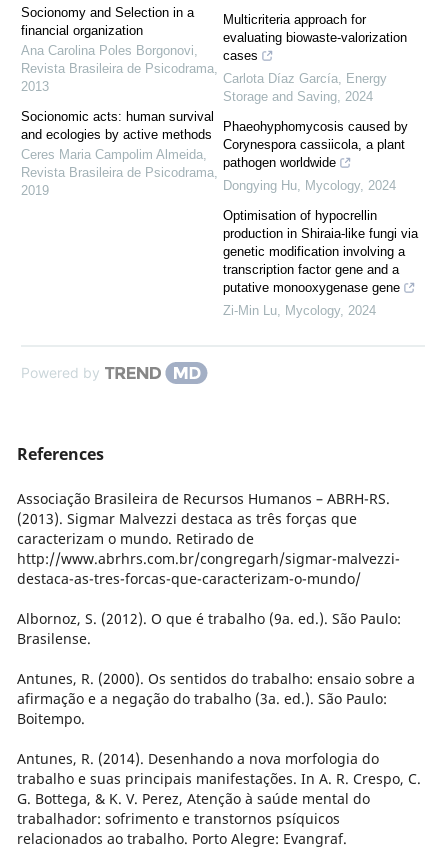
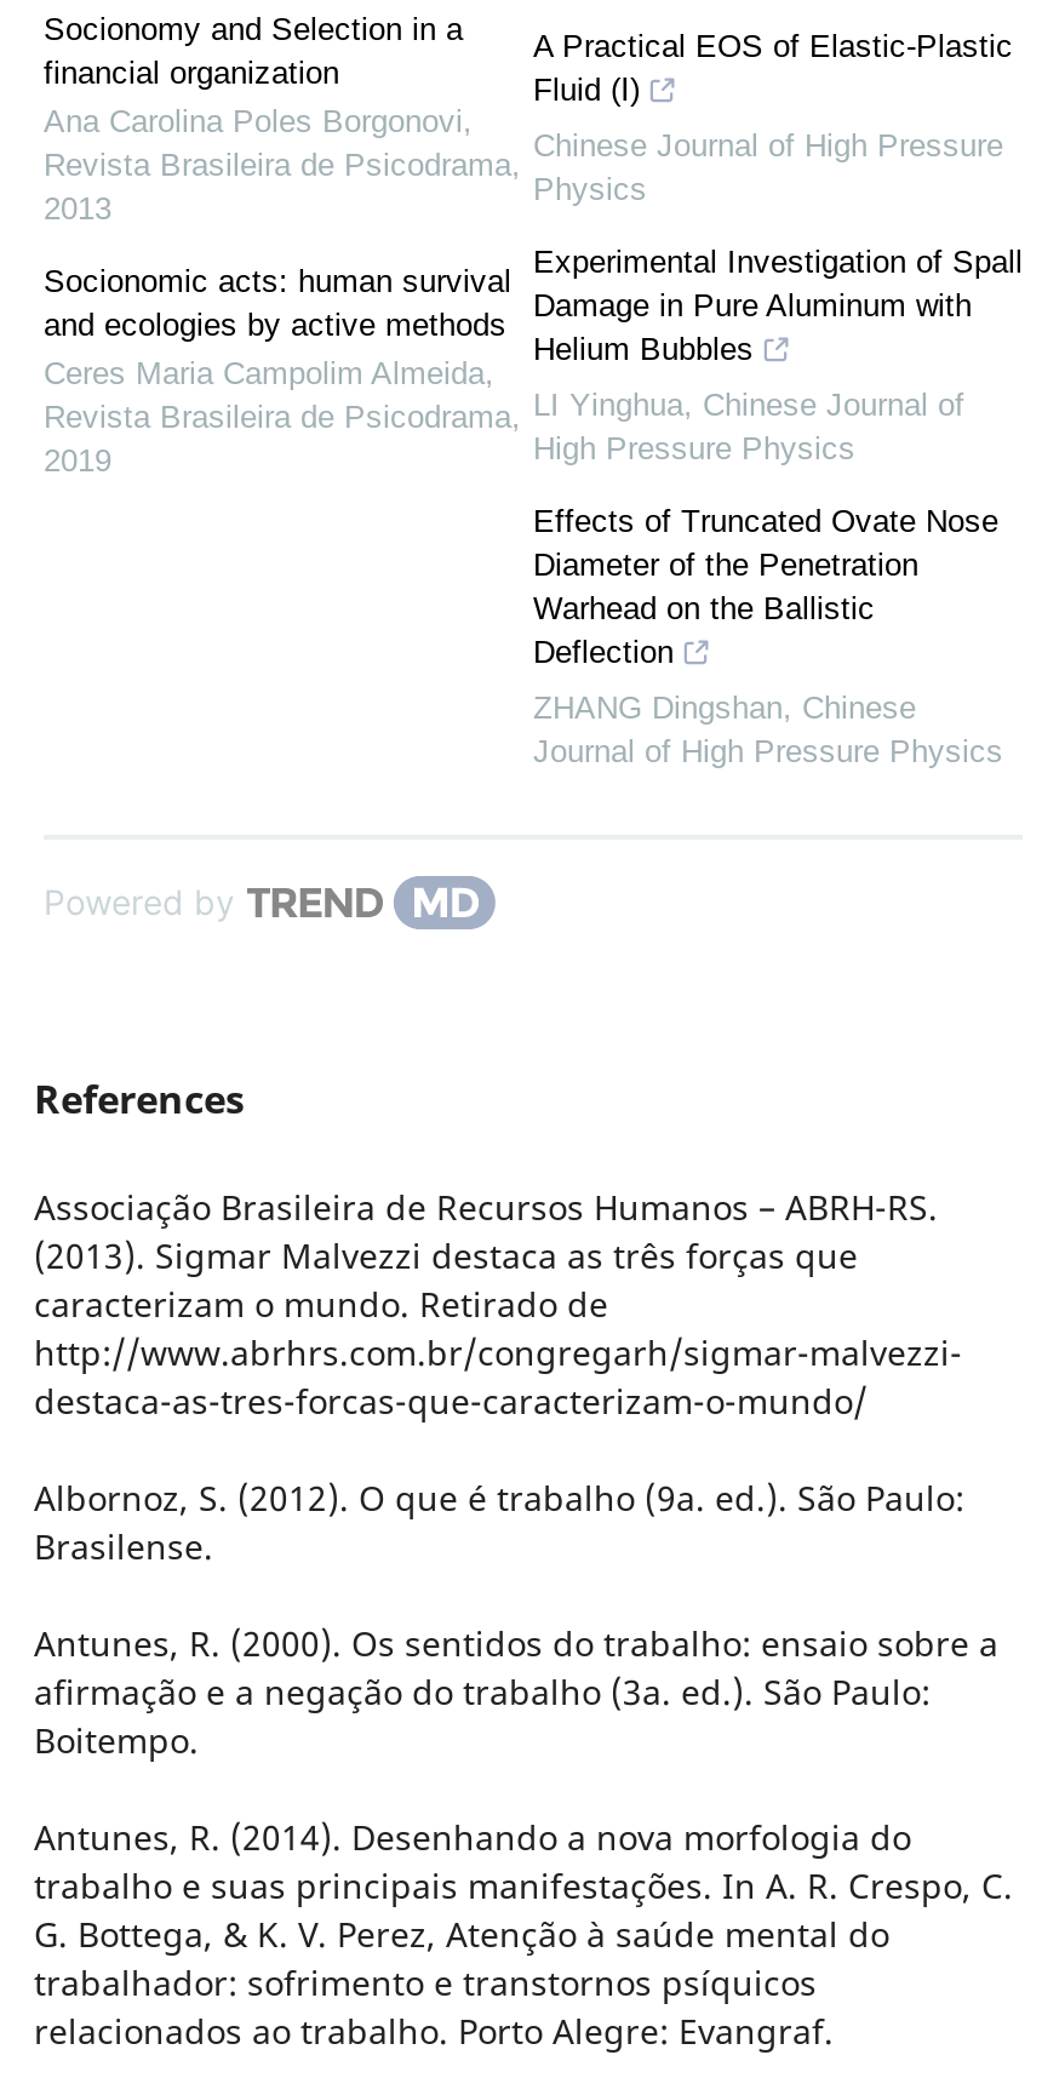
[223,12,407,63] Multicriteria approach for | evaluating biowaste-valorization | cases -> [533,28,1013,108] A Practical EOS of Elastic-Plastic | Fluid (Ⅰ)
[223,71,387,104] Carlota Díaz García, Energy | Storage and Saving, 2024 -> [533,127,1003,207] Chinese Journal of High Pressure | Physics
[223,119,408,170] Phaeohyphomycosis caused by | Corynespora cassiicola, a plant | pathogen worldwide -> [533,244,1023,367] Experimental Investigation of Spall | Damage in Pure Aluminum with | Helium Bubbles
[223,178,396,193] Dongying Hu, Mycology, 2024 -> [533,387,964,467] LI Yinghua, Chinese Journal of | High Pressure Physics
[223,208,418,295] Optimisation of hypocrellin | production in Shiraia-like fungi via | genetic modification involving a | transcription factor gene and a | putative monooxygenase gene -> [533,503,998,670] Effects of Truncated Ovate Nose | Diameter of the Penetration | Warhead on the Ballistic | Deflection
[223,303,376,318] Zi-Min Lu, Mycology, 2024 -> [533,690,1003,770] ZHANG Dingshan, Chinese | Journal of High Pressure Physics

